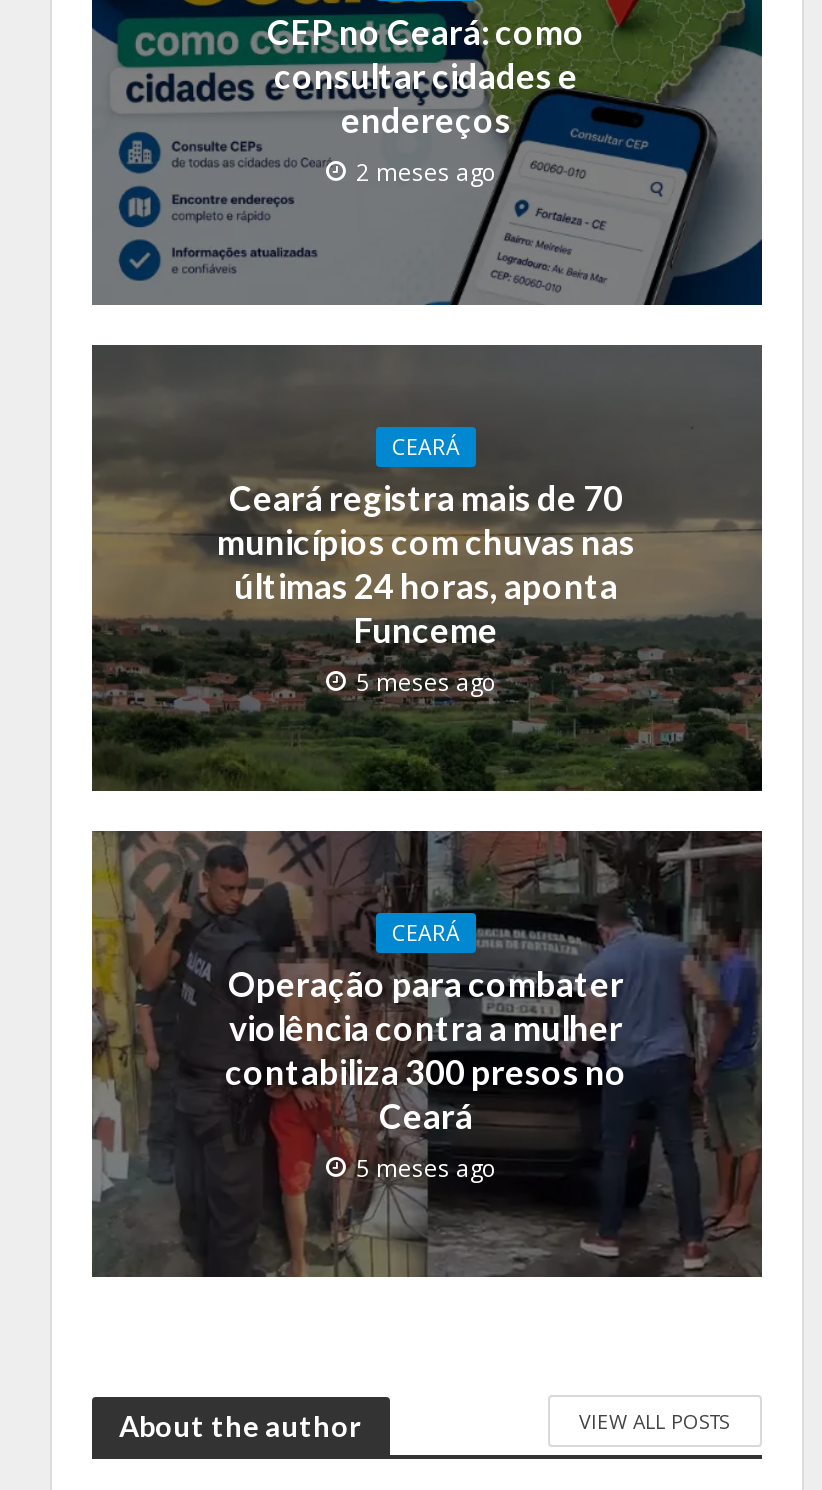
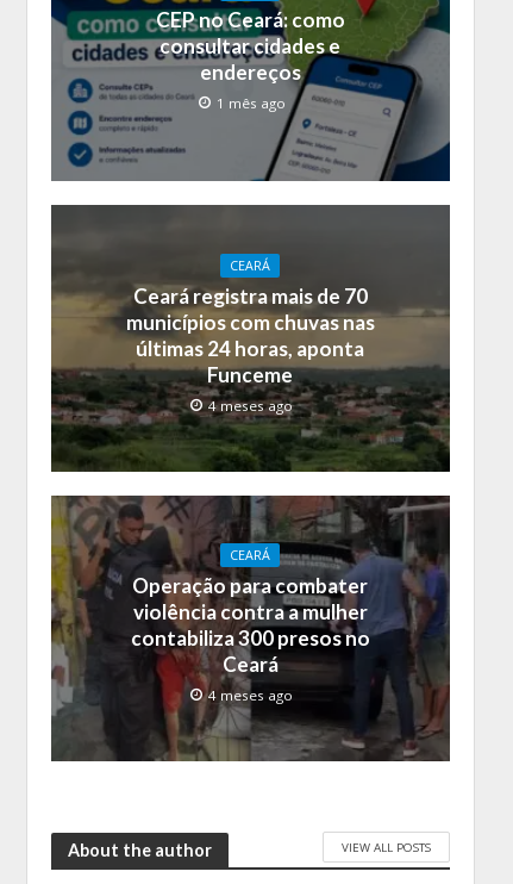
[356,157,498,187] 2 meses ago -> [216,94,285,112] 1 mês ago
[356,667,498,697] 5 meses ago -> [208,397,293,415] 4 meses ago
[356,1152,498,1182] 5 meses ago -> [208,687,293,705] 4 meses ago

